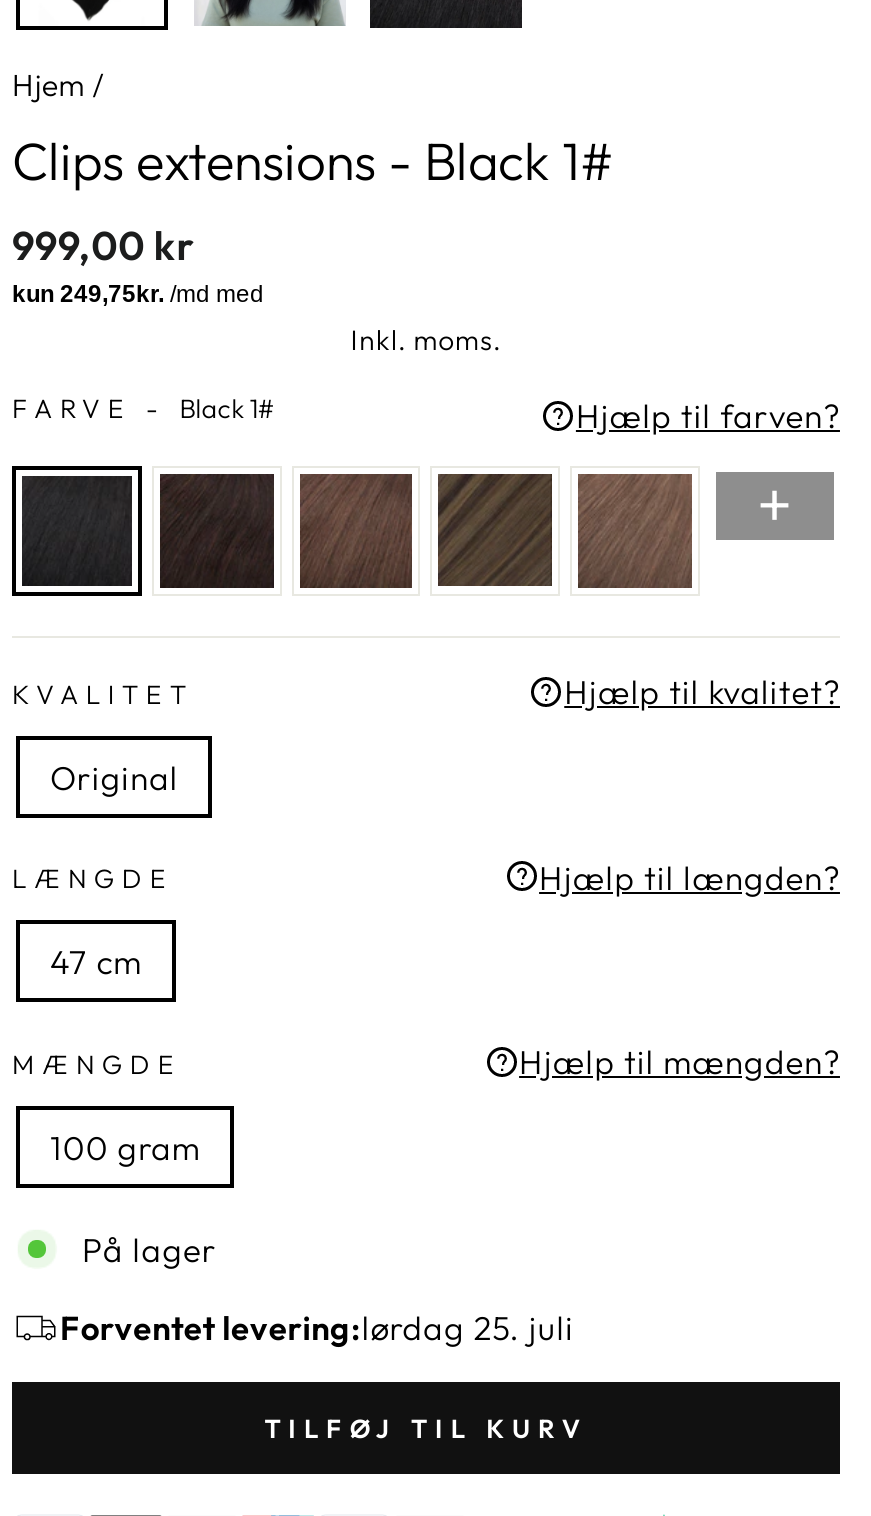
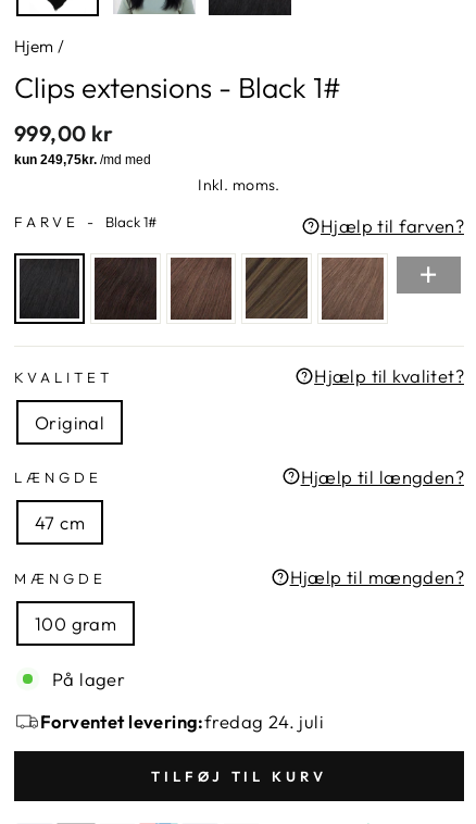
[60,1306,574,1348] Forventet levering:lørdag 25. juli -> [40,710,324,733] Forventet levering:fredag 24. juli

